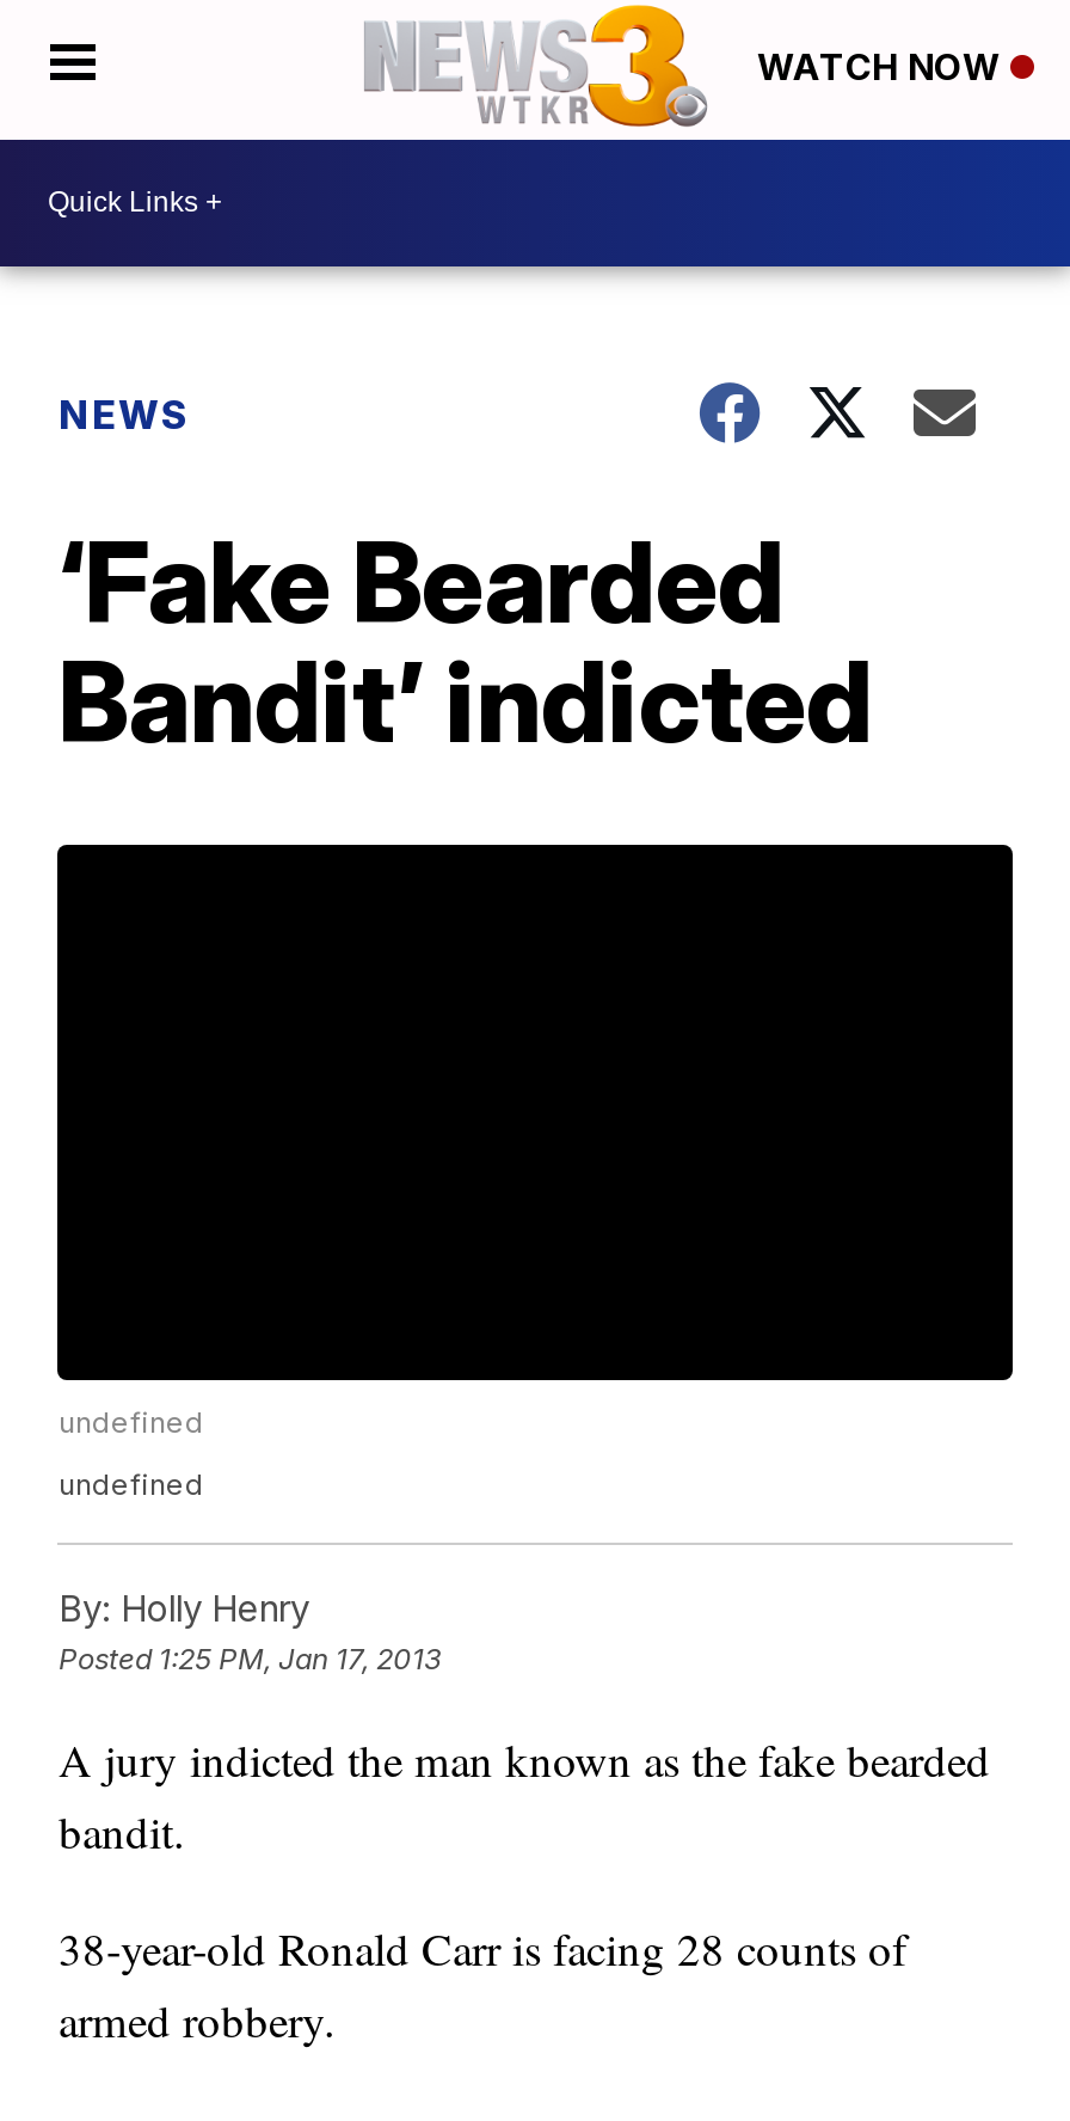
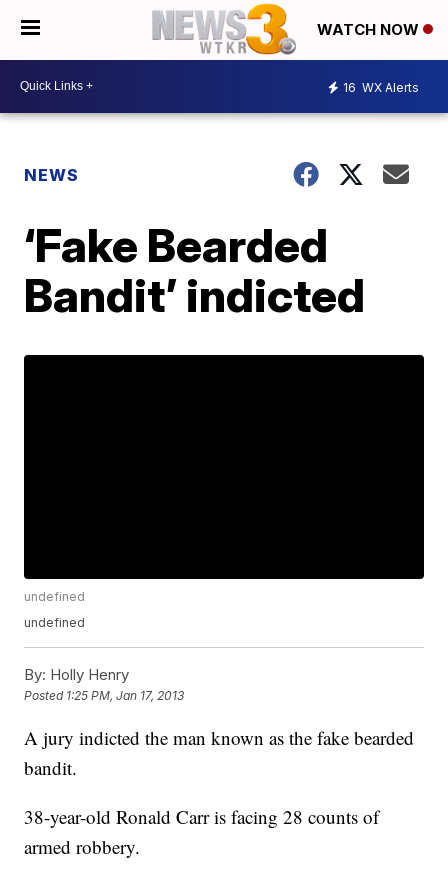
none -> [343,80,419,95] 16 WX Alerts

